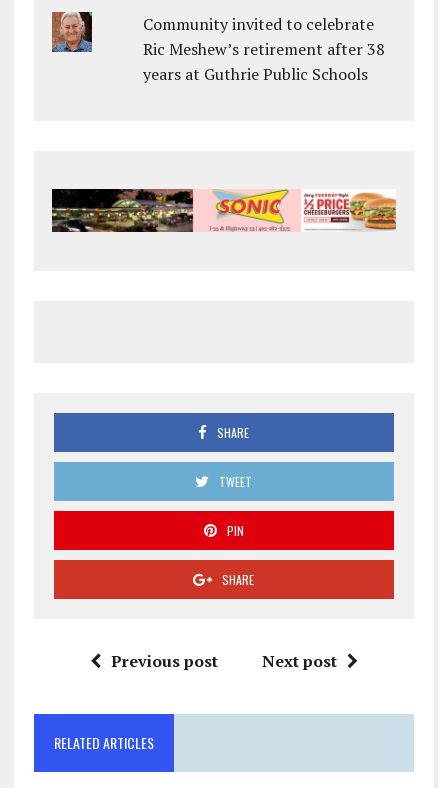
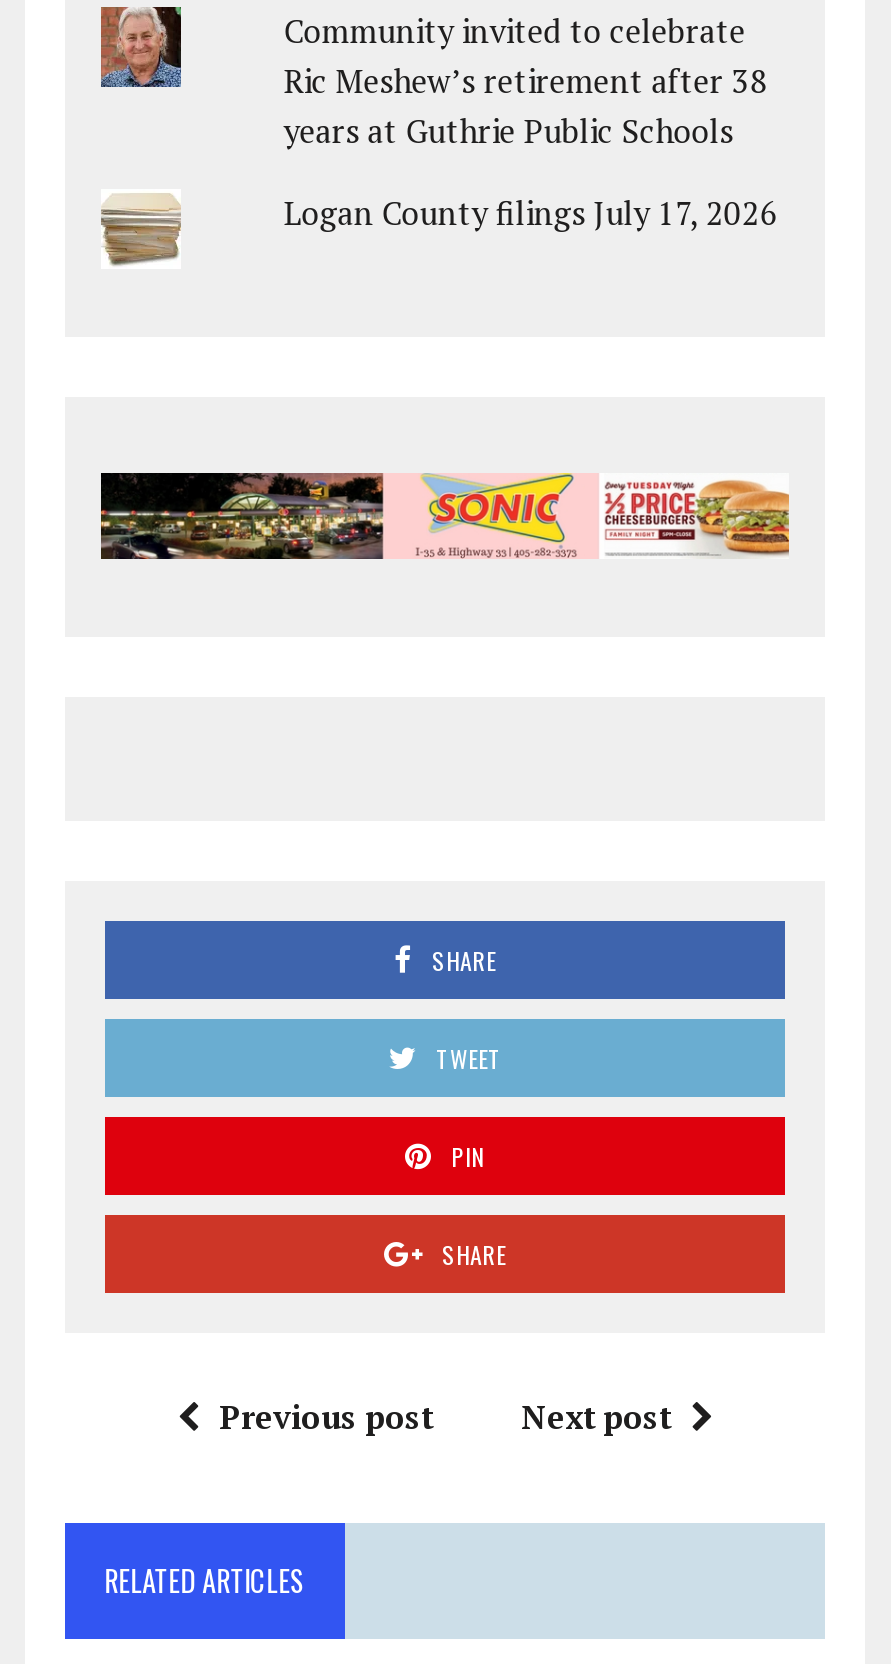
none -> [99,195,183,267] [image]
none -> [284,191,778,235] Logan County filings July 17, 2026

